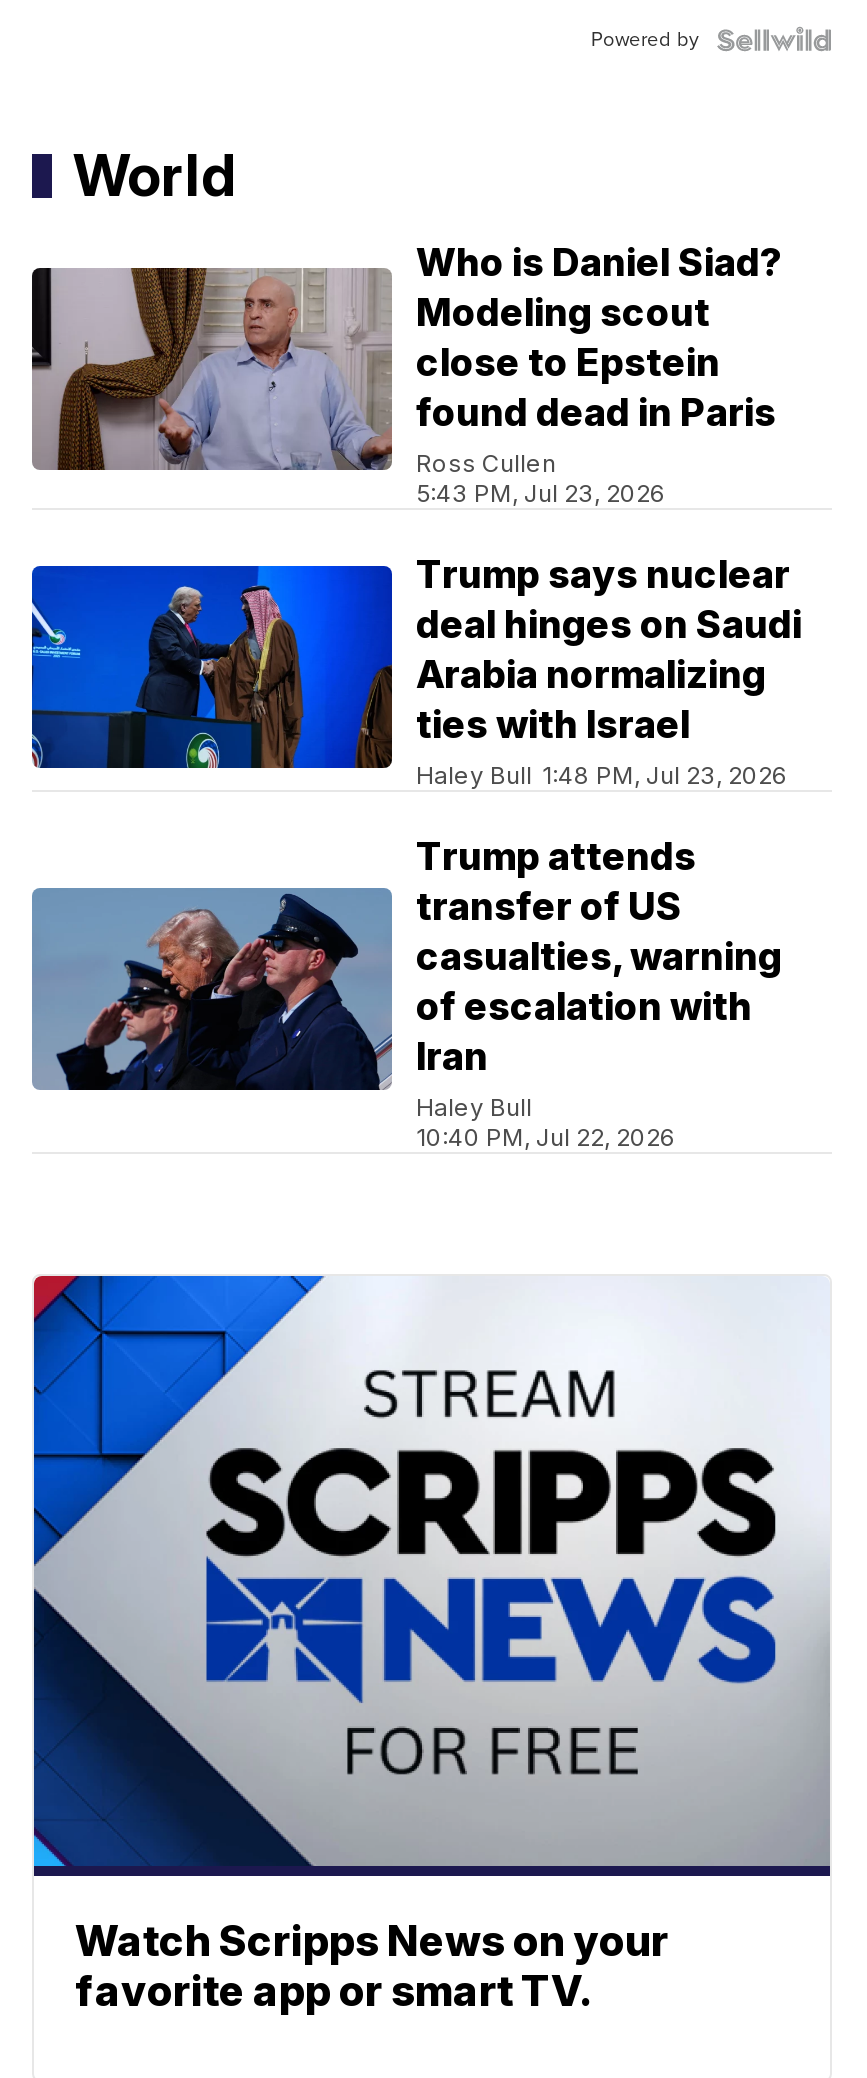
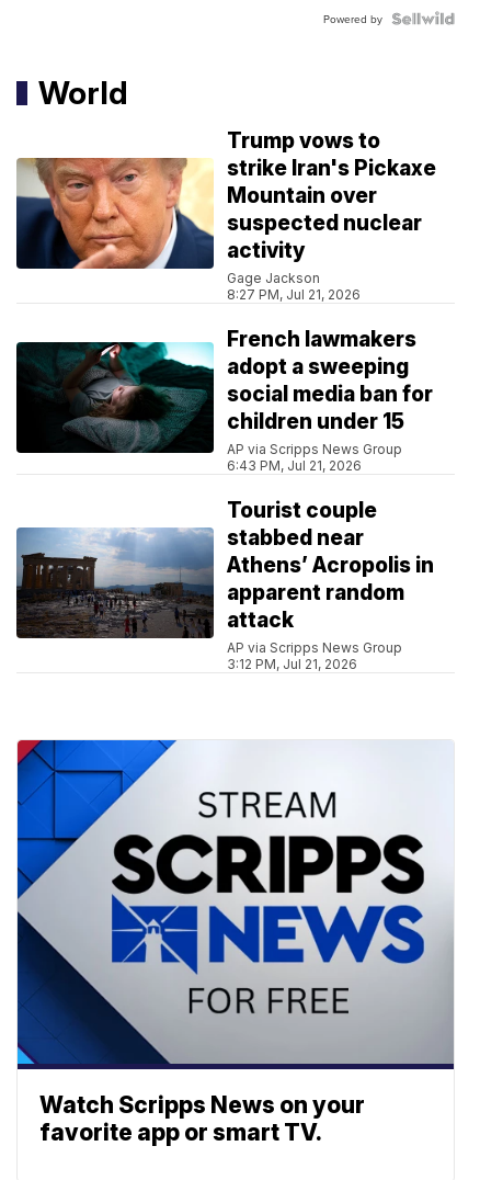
[32,241,782,509] [image] | Who is Daniel Siad? | Modeling scout | close to Epstein | found dead in Paris | Ross Cullen | 5:43 PM, Jul 23, 2026 -> [16,129,436,303] [image] | Trump vows to | strike Iran's Pickaxe | Mountain over | suspected nuclear | activity | Gage Jackson | 8:27 PM, Jul 21, 2026
[30,553,802,791] [image] | Trump says nuclear | deal hinges on Saudi | Arabia normalizing | ties with Israel | Haley Bull 1:48 PM, Jul 23, 2026 -> [15,327,433,474] [image] | French lawmakers | adopt a sweeping | social media ban for | children under 15 | AP via Scripps News Group | 6:43 PM, Jul 21, 2026
[34,835,782,1153] [image] | Trump attends | transfer of US | casualties, warning | of escalation with | Iran | Haley Bull | 10:40 PM, Jul 22, 2026 -> [16,498,434,673] [image] | Tourist couple | stabbed near | Athens’ Acropolis in | apparent random | attack | AP via Scripps News Group | 3:12 PM, Jul 21, 2026

